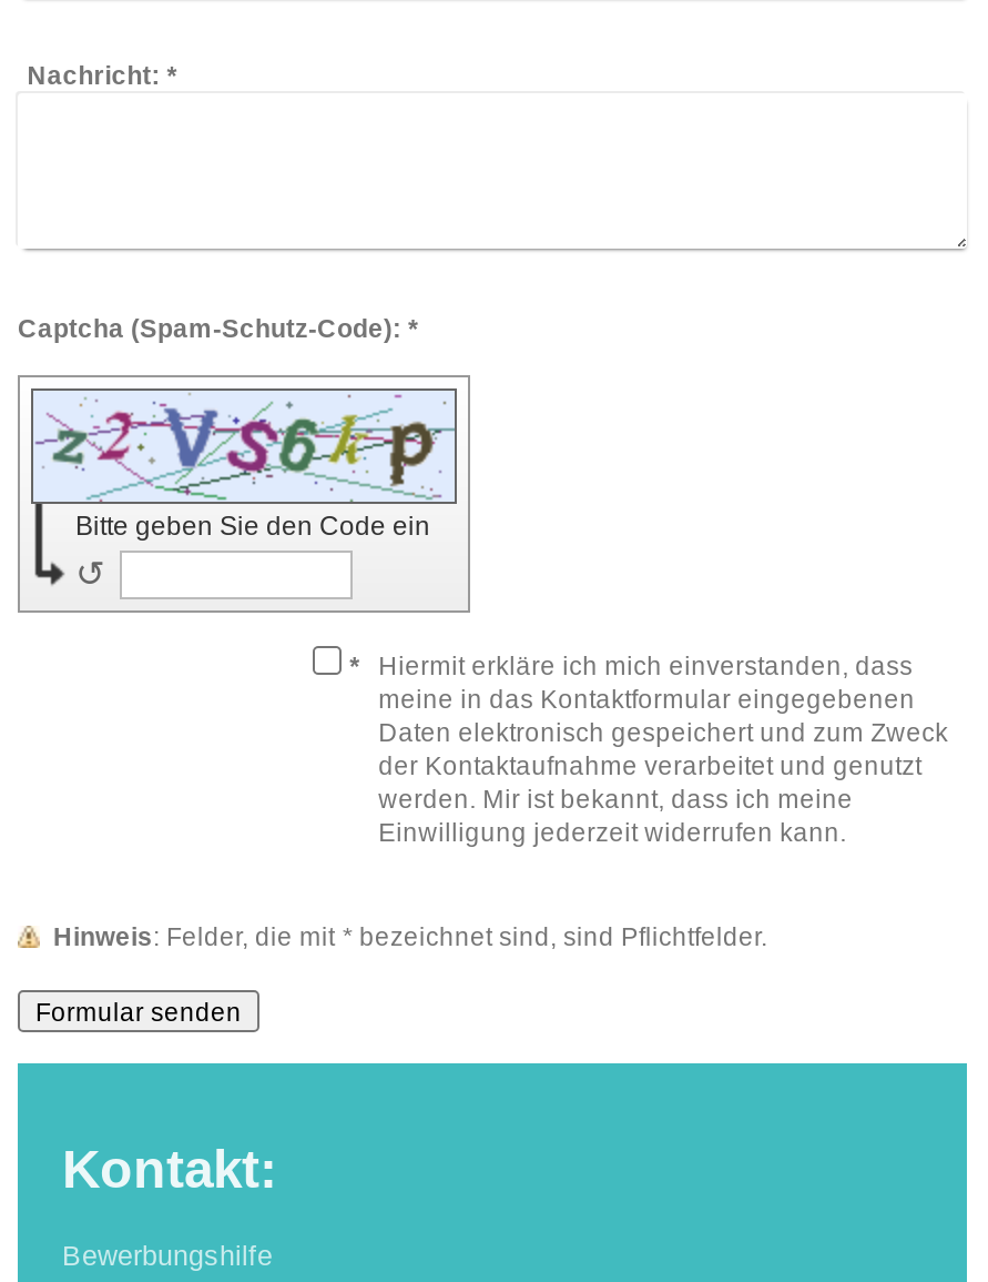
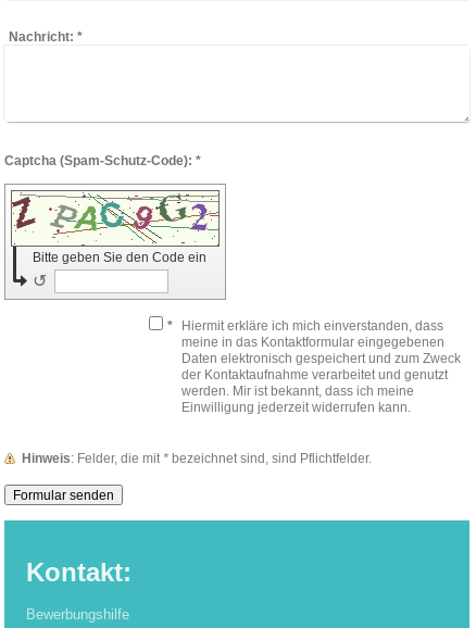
[31,393,455,502] [image] -> [11,192,218,247] [image]

